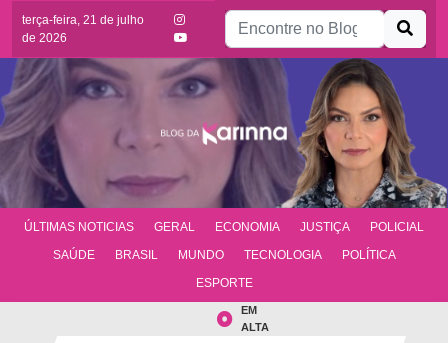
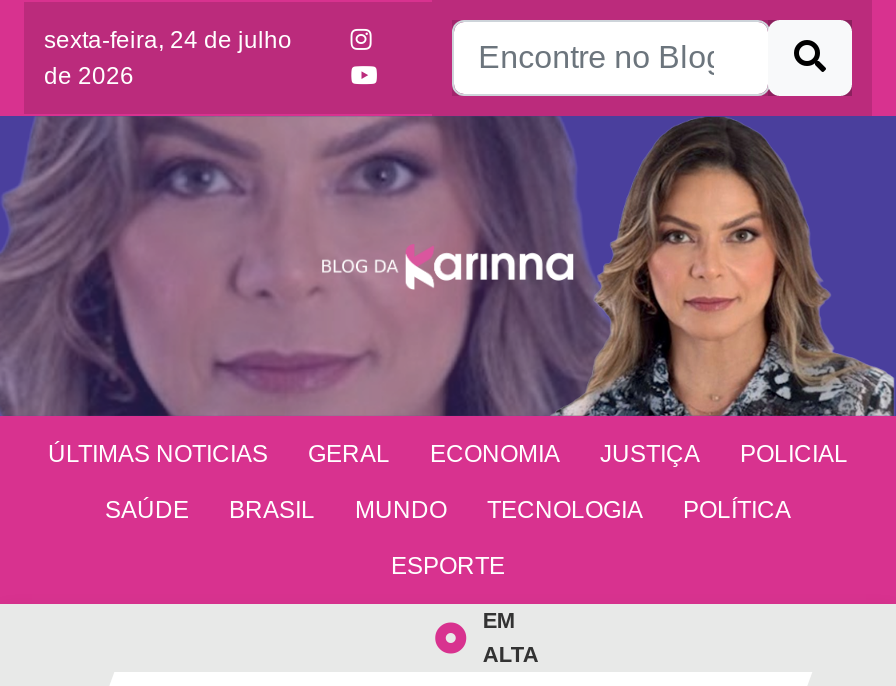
[22,13,144,27] terça-feira, 21 de julho -> [44,26,292,54] sexta-feira, 24 de julho

